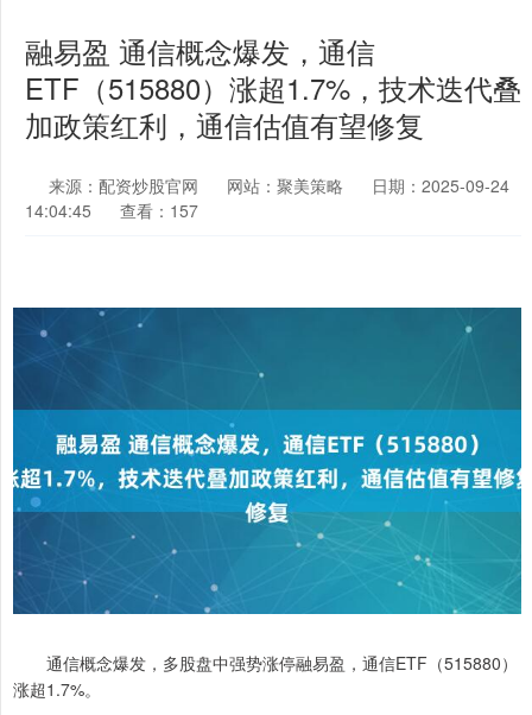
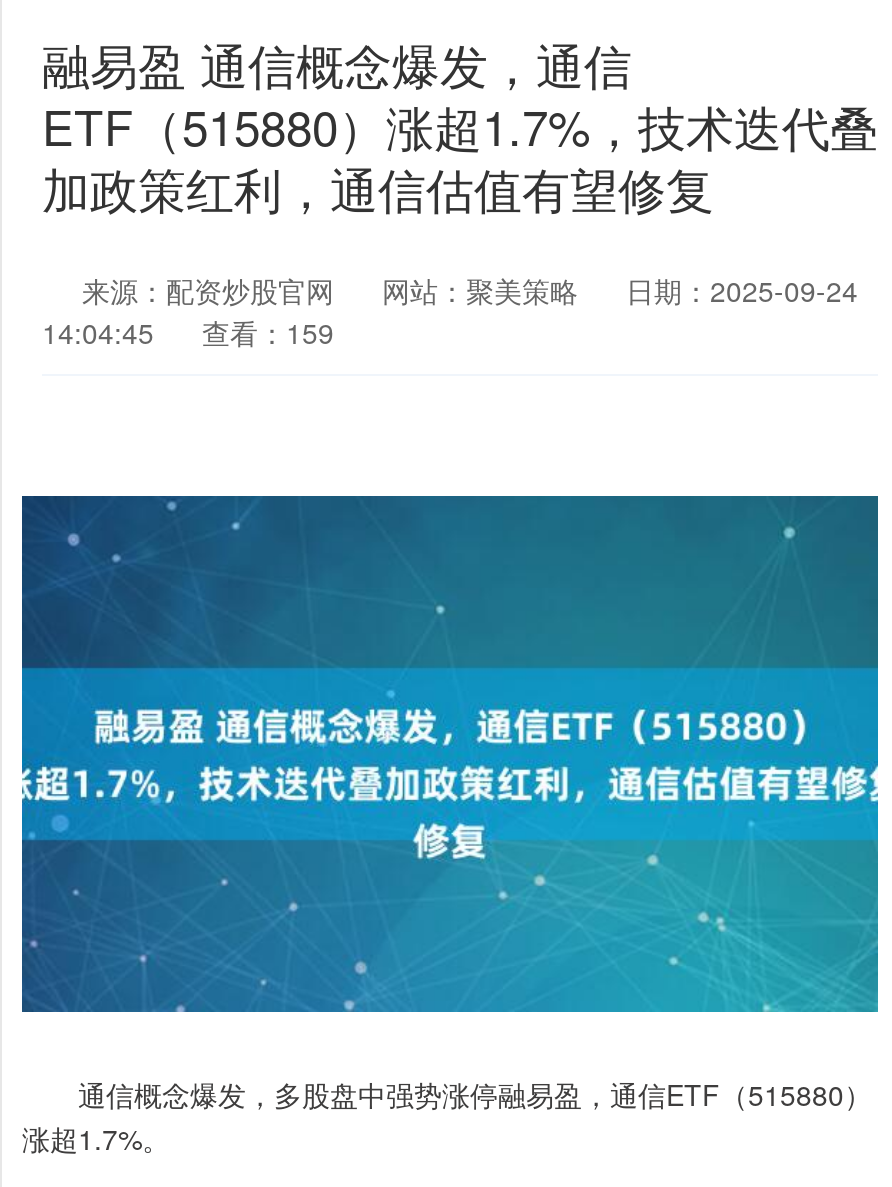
[25,198,198,222] 14:04:45 查看：157 -> [42,312,334,352] 14:04:45 查看：159

